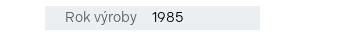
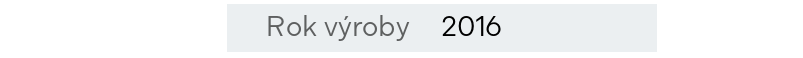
[64,9,184,26] Rok výroby 1985 -> [266,10,503,44] Rok výroby 2016

